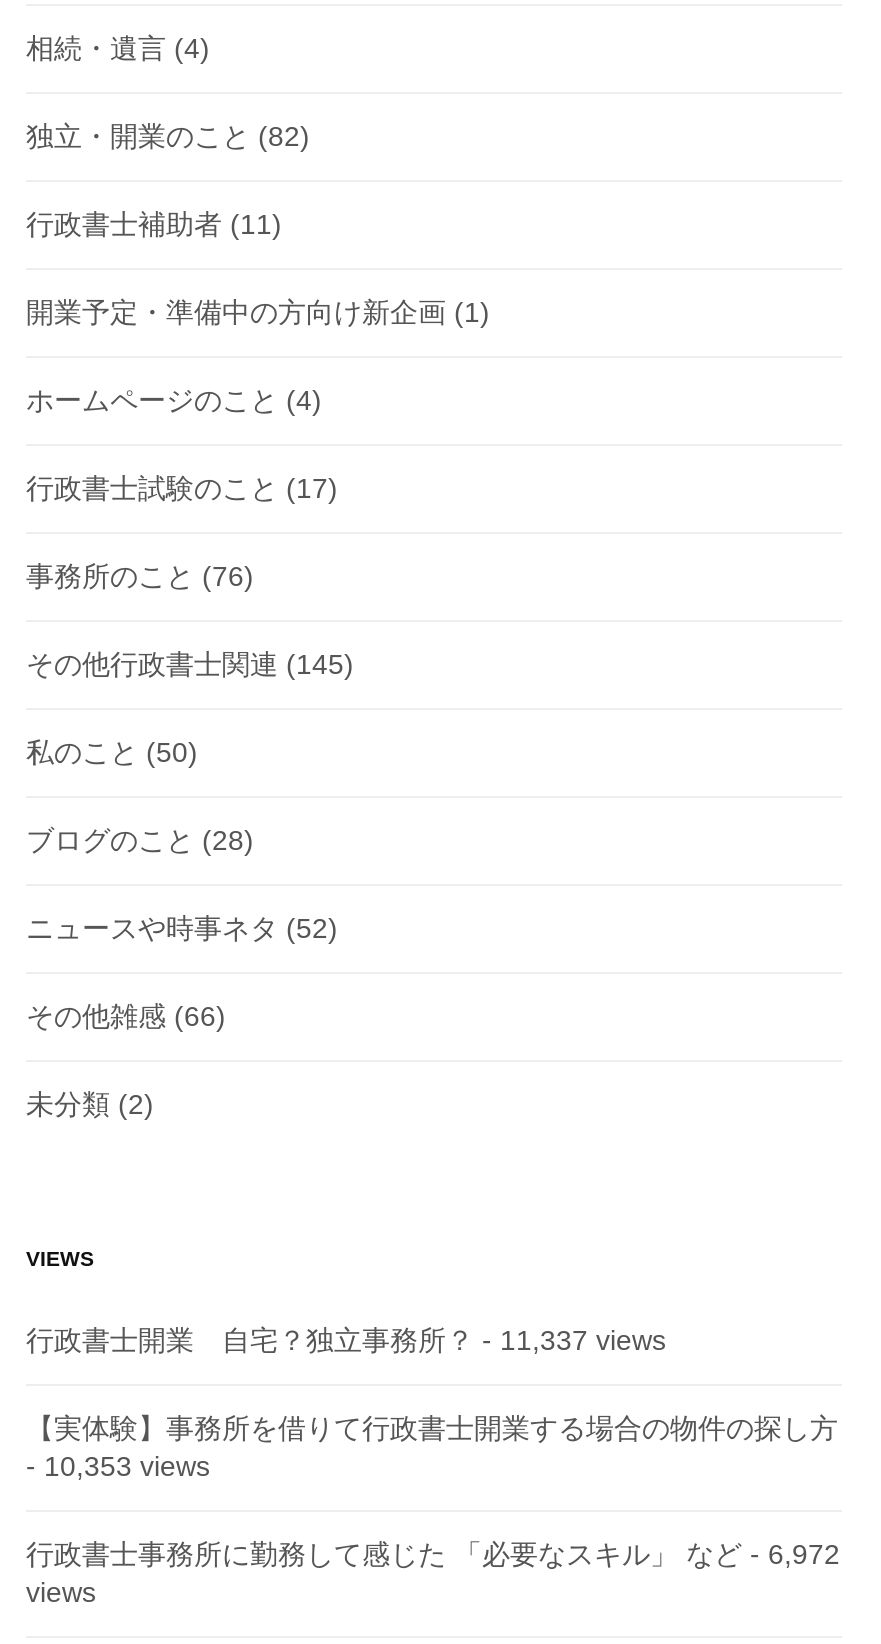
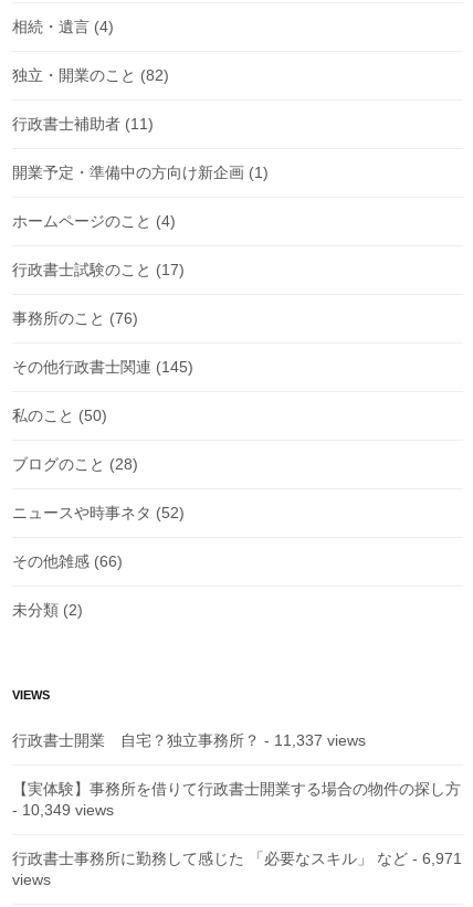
[26,1450,210,1482] - 10,353 views -> [12,801,114,818] - 10,349 views
[26,1538,840,1570] 行政書士事務所に勤務して感じた 「必要なスキル」 など- 6,972 -> [12,849,462,867] 行政書士事務所に勤務して感じた 「必要なスキル」 など- 6,971

